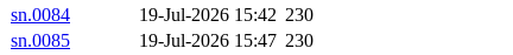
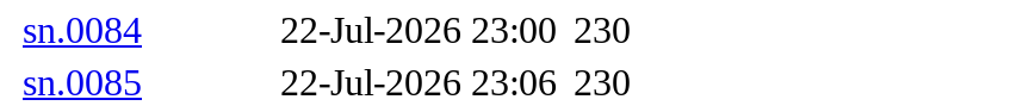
[139,5,313,25] 19-Jul-2026 15:42 230 -> [280,10,631,51] 22-Jul-2026 23:00 230
[139,31,313,51] 19-Jul-2026 15:47 230 -> [280,63,631,103] 22-Jul-2026 23:06 230

